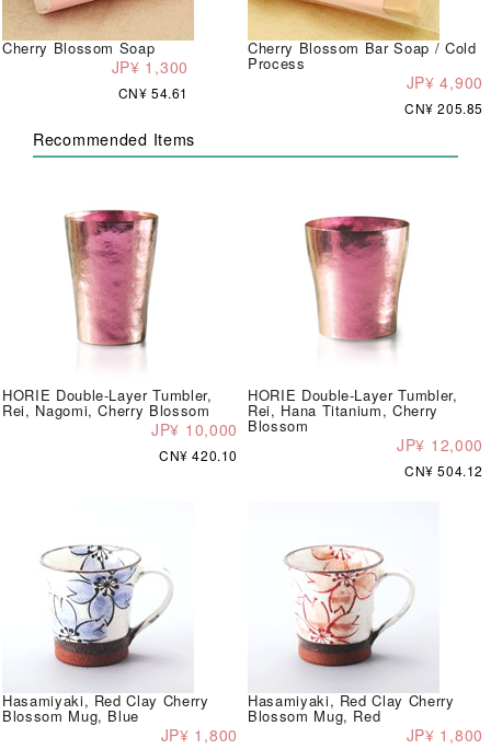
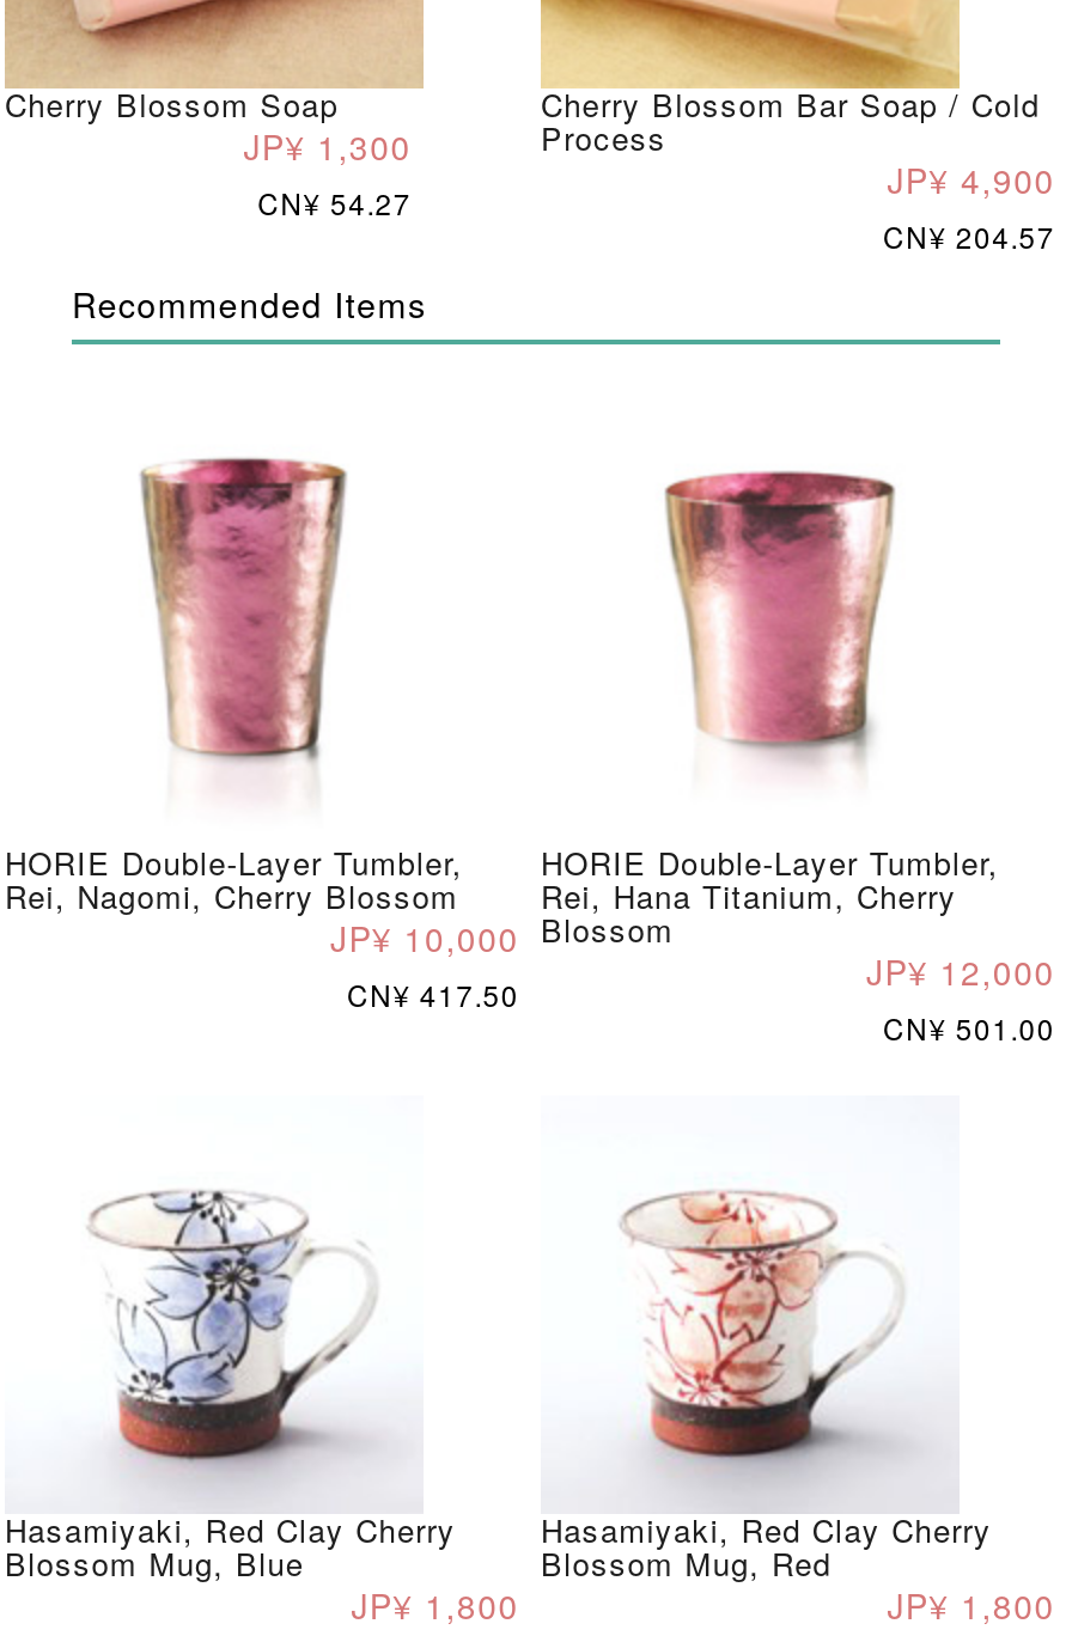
[118,83,189,102] CN¥ 54.61 -> [257,181,412,222] CN¥ 54.27
[404,98,483,117] CN¥ 205.85 -> [883,215,1055,255] CN¥ 204.57
[159,445,238,464] CN¥ 420.10 -> [347,972,519,1013] CN¥ 417.50
[404,460,483,479] CN¥ 504.12 -> [883,1006,1055,1046] CN¥ 501.00

